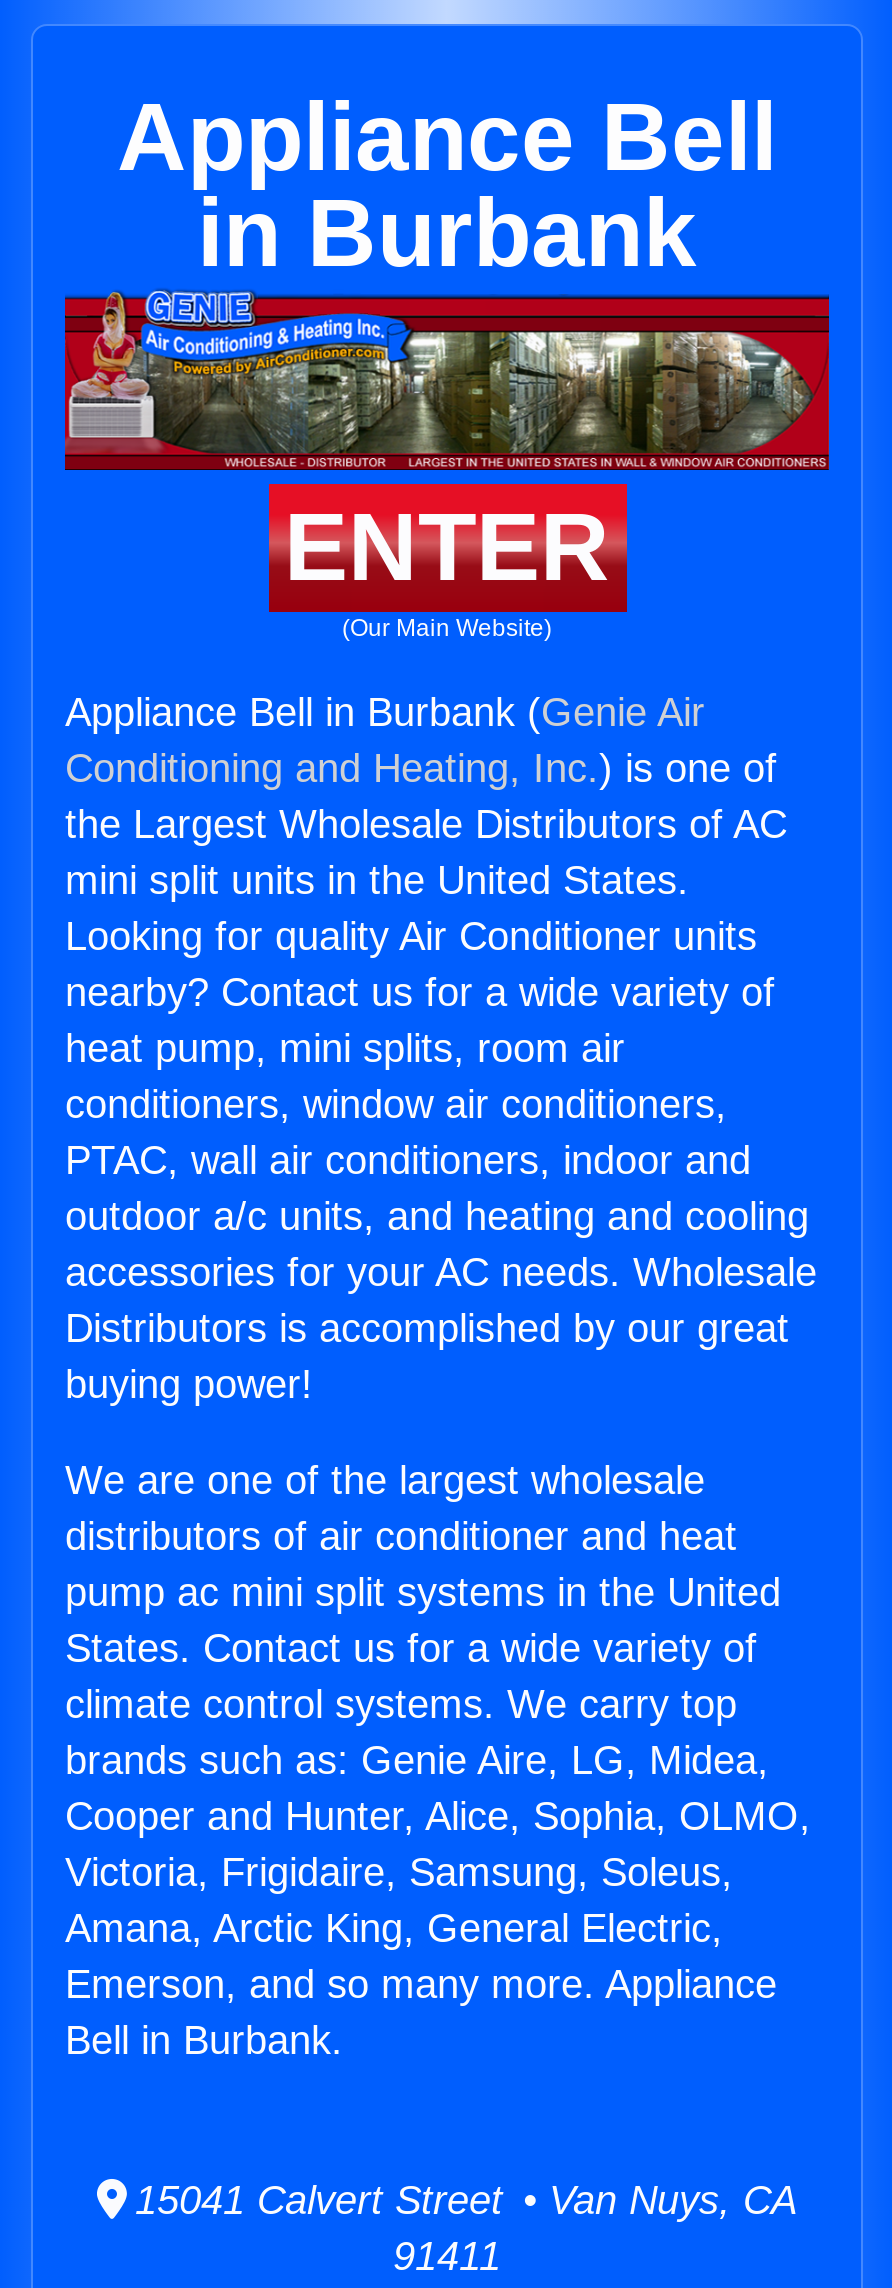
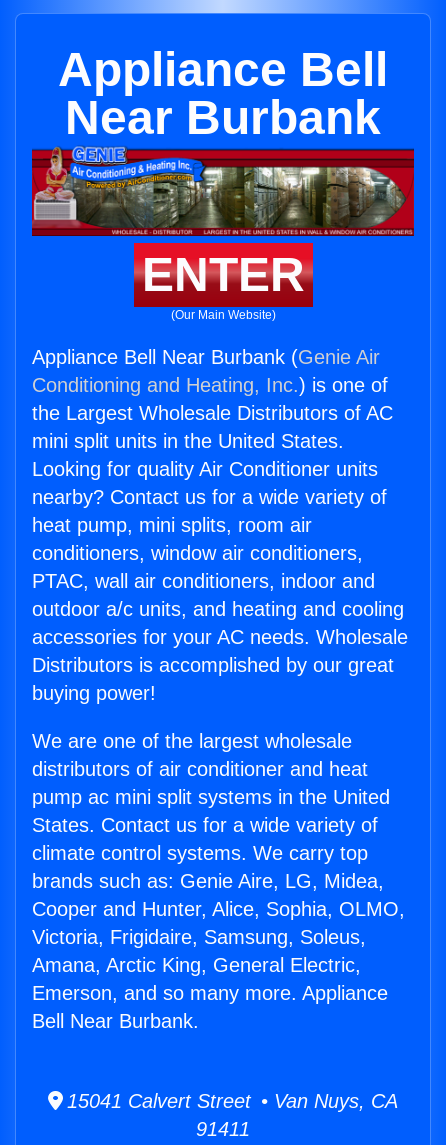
[197,180,697,286] in Burbank -> [65,91,381,144] Near Burbank
[65,690,705,734] Appliance Bell in Burbank (Genie Air -> [32,346,380,368] Appliance Bell Near Burbank (Genie Air
[65,2018,343,2062] Bell in Burbank. -> [32,1010,199,1032] Bell Near Burbank.

